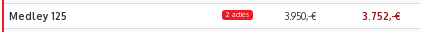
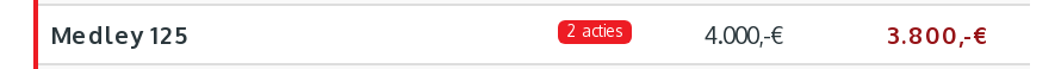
[283,10,316,22] 3.950,-€ -> [703,21,784,49] 4.000,-€
[361,10,400,22] 3.752,-€ -> [887,21,987,49] 3.800,-€

